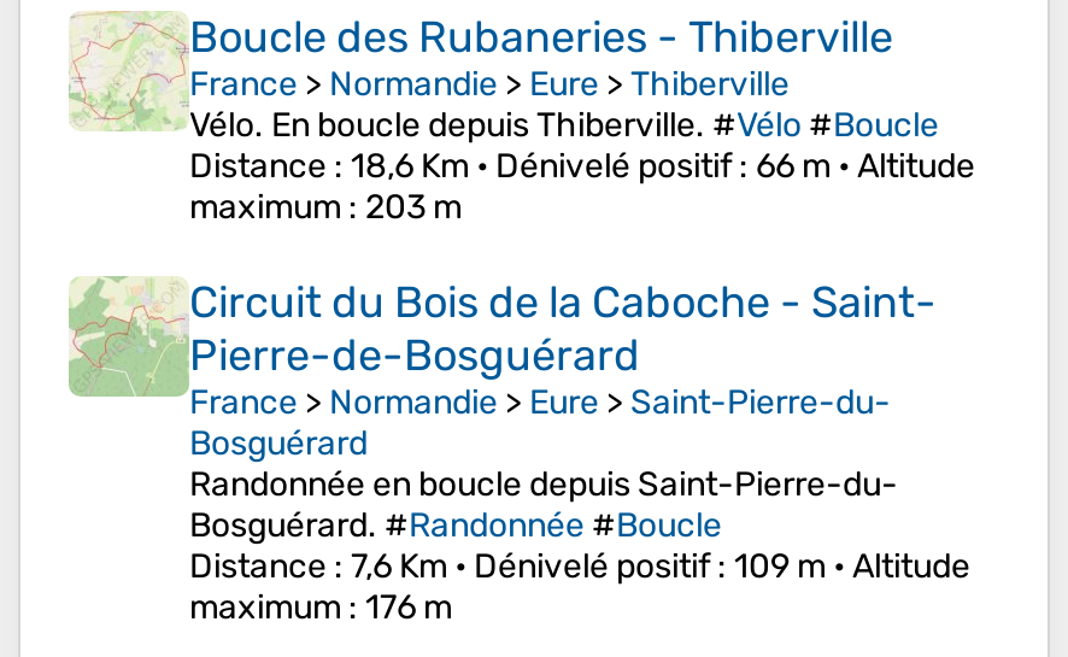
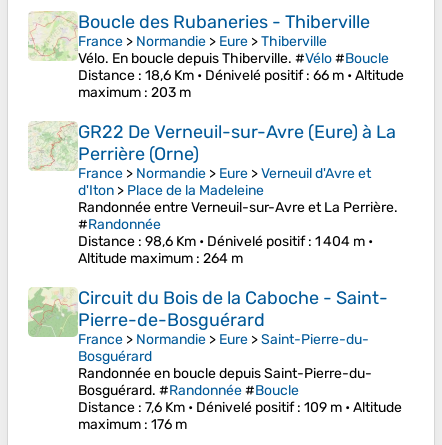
none -> [29,121,398,267] [image] | GR22 De Verneuil-sur-Avre (Eure) à La | Perrière (Orne) | France > Normandie > Eure > Verneuil d'Avre et | d'Iton > Place de la Madeleine | Randonnée entre Verneuil-sur-Avre et La Perrière. | #Randonnée | Distance: 98,6 Km • Dénivelé positif: 1 404 m • | Altitude maximum: 264 m

